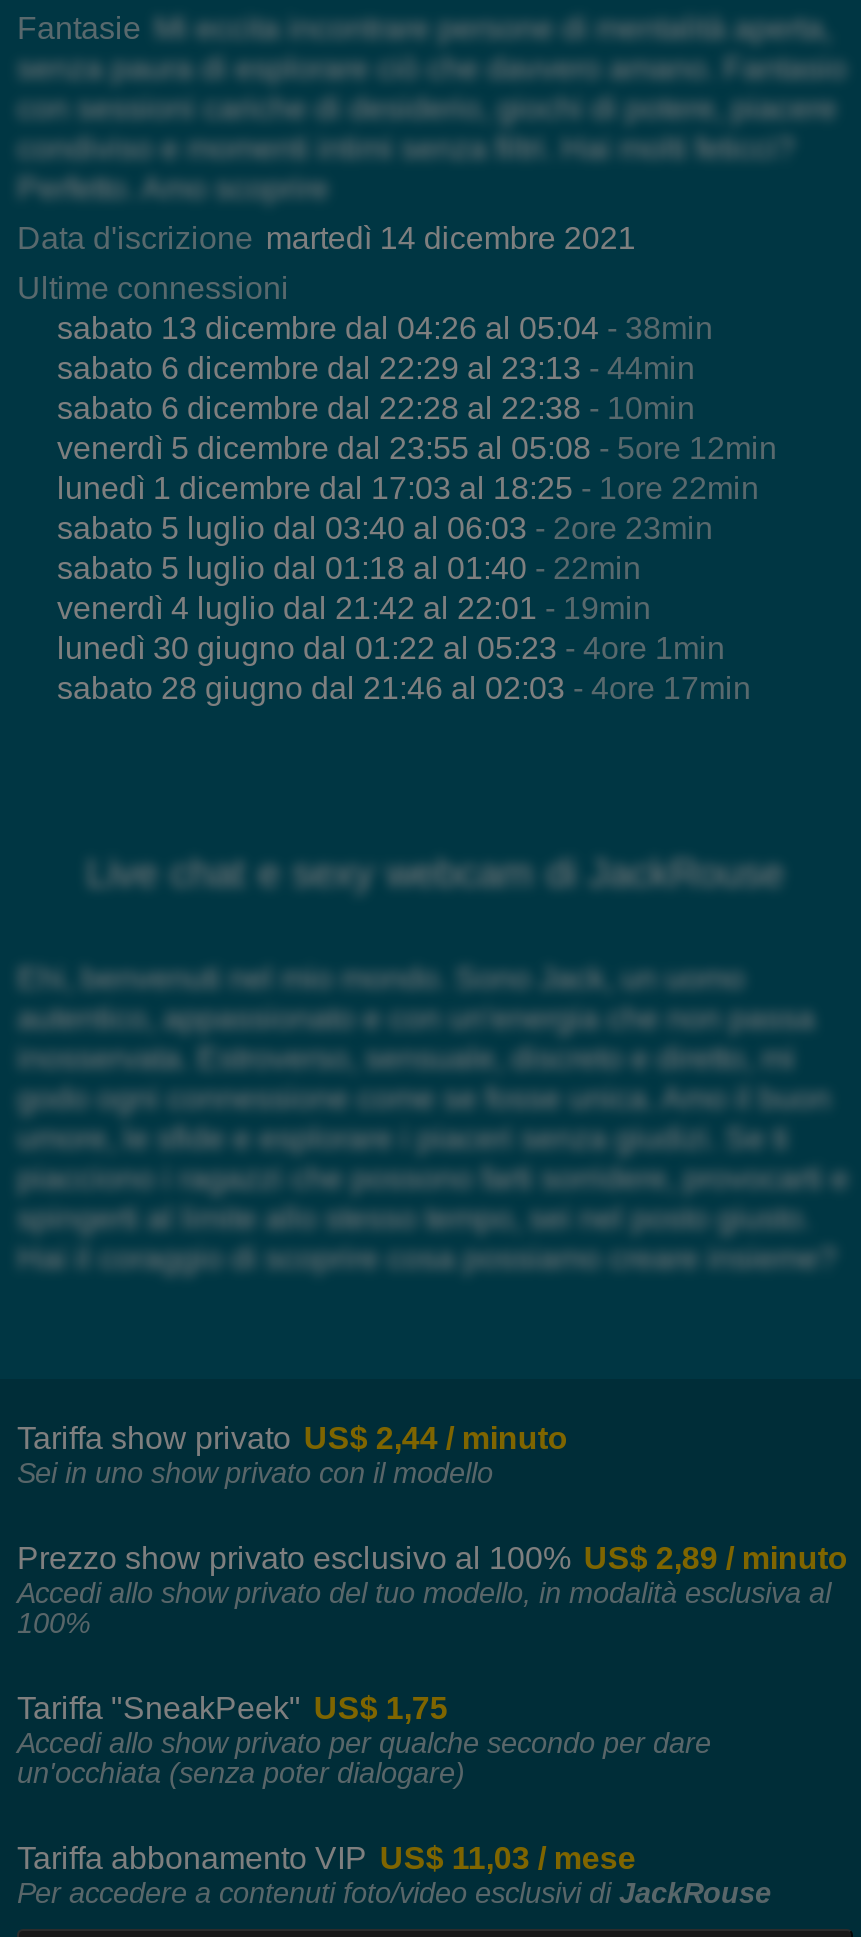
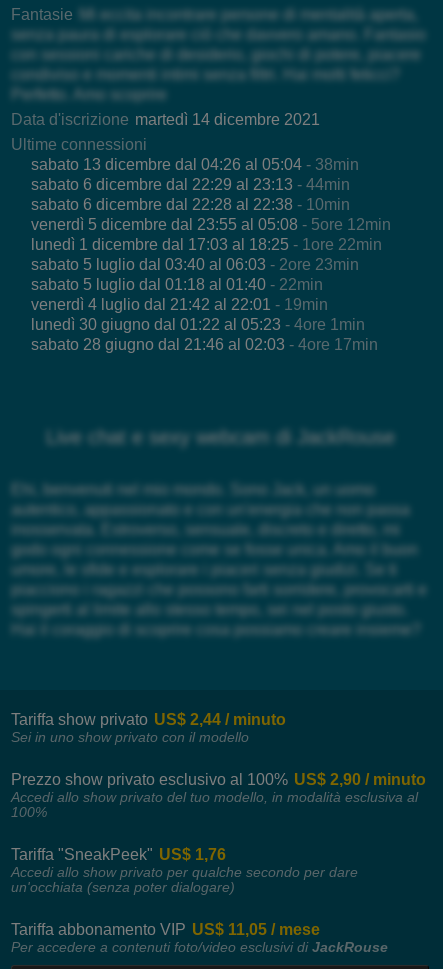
[17,1542,848,1576] Prezzo show privato esclusivo al 100% US$ 2,89 / minuto -> [11,771,426,788] Prezzo show privato esclusivo al 100% US$ 2,90 / minuto
[17,1692,448,1726] Tariffa "SneakPeek" US$ 1,75 -> [11,846,226,863] Tariffa "SneakPeek" US$ 1,76
[17,1842,636,1876] Tariffa abbonamento VIP US$ 11,03 / mese -> [11,921,320,938] Tariffa abbonamento VIP US$ 11,05 / mese

